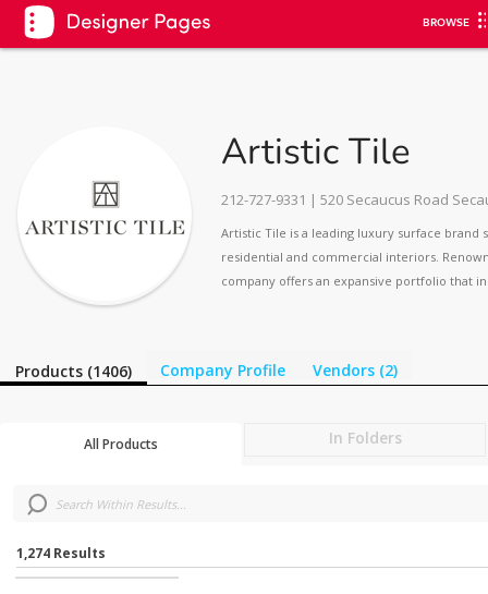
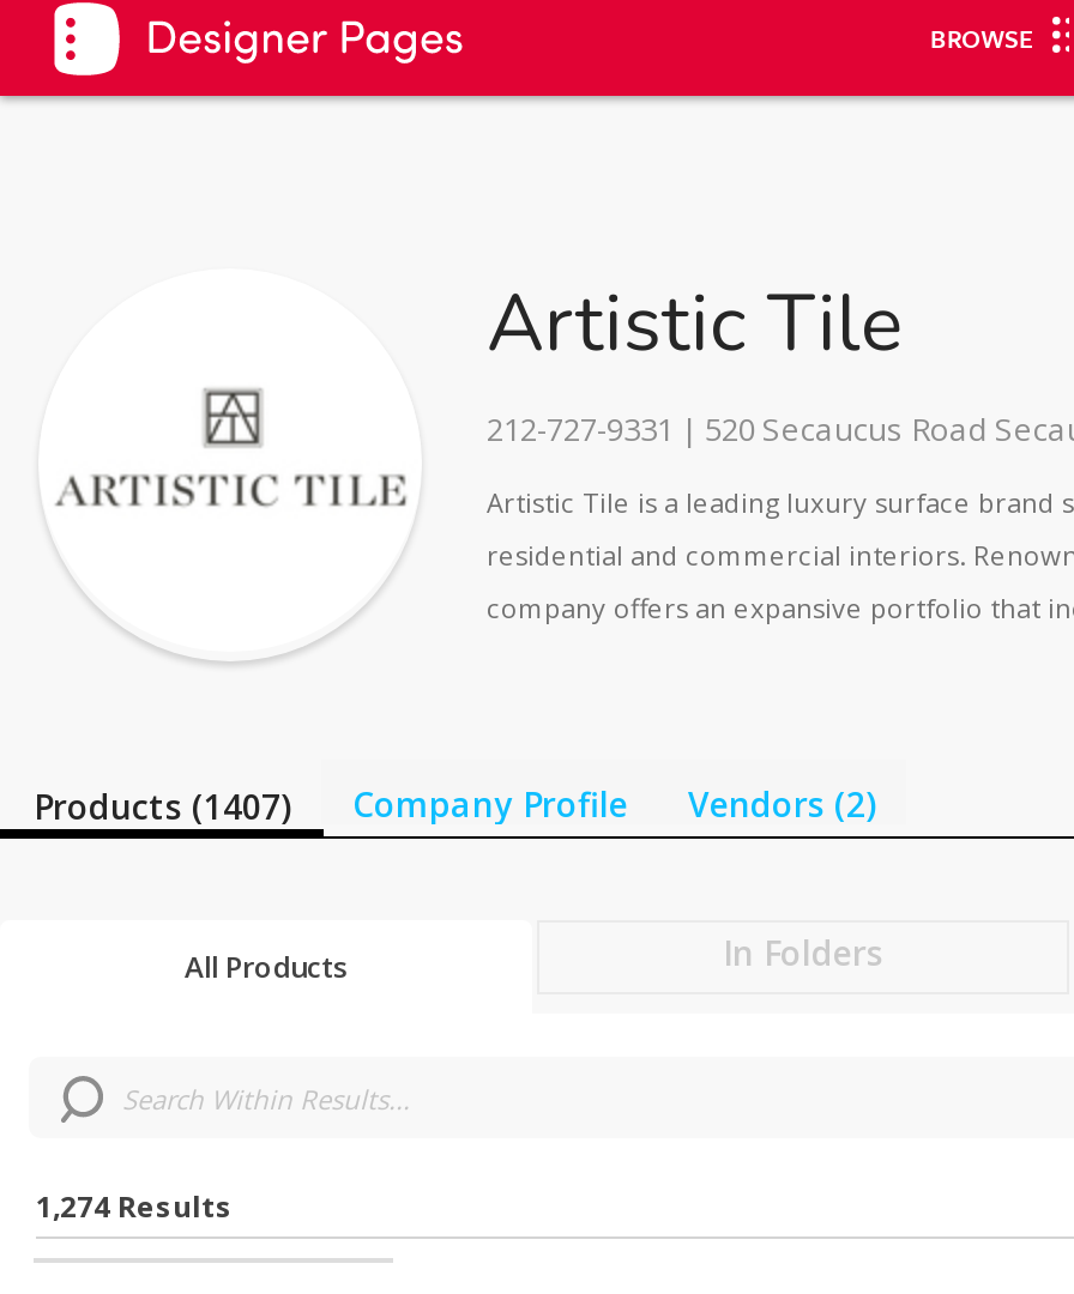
[15,360,398,381] Products (1406) Company Profile Vendors (2) -> [34,781,875,829] Products (1407) Company Profile Vendors (2)

